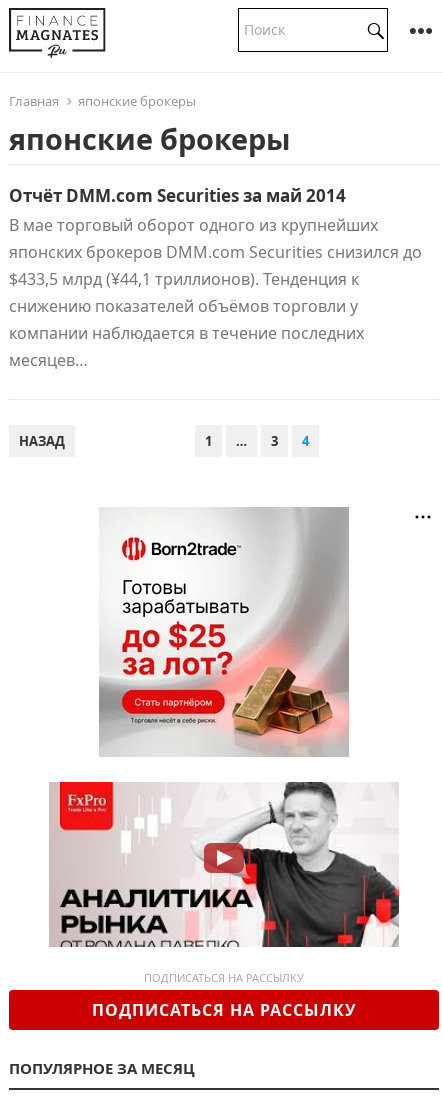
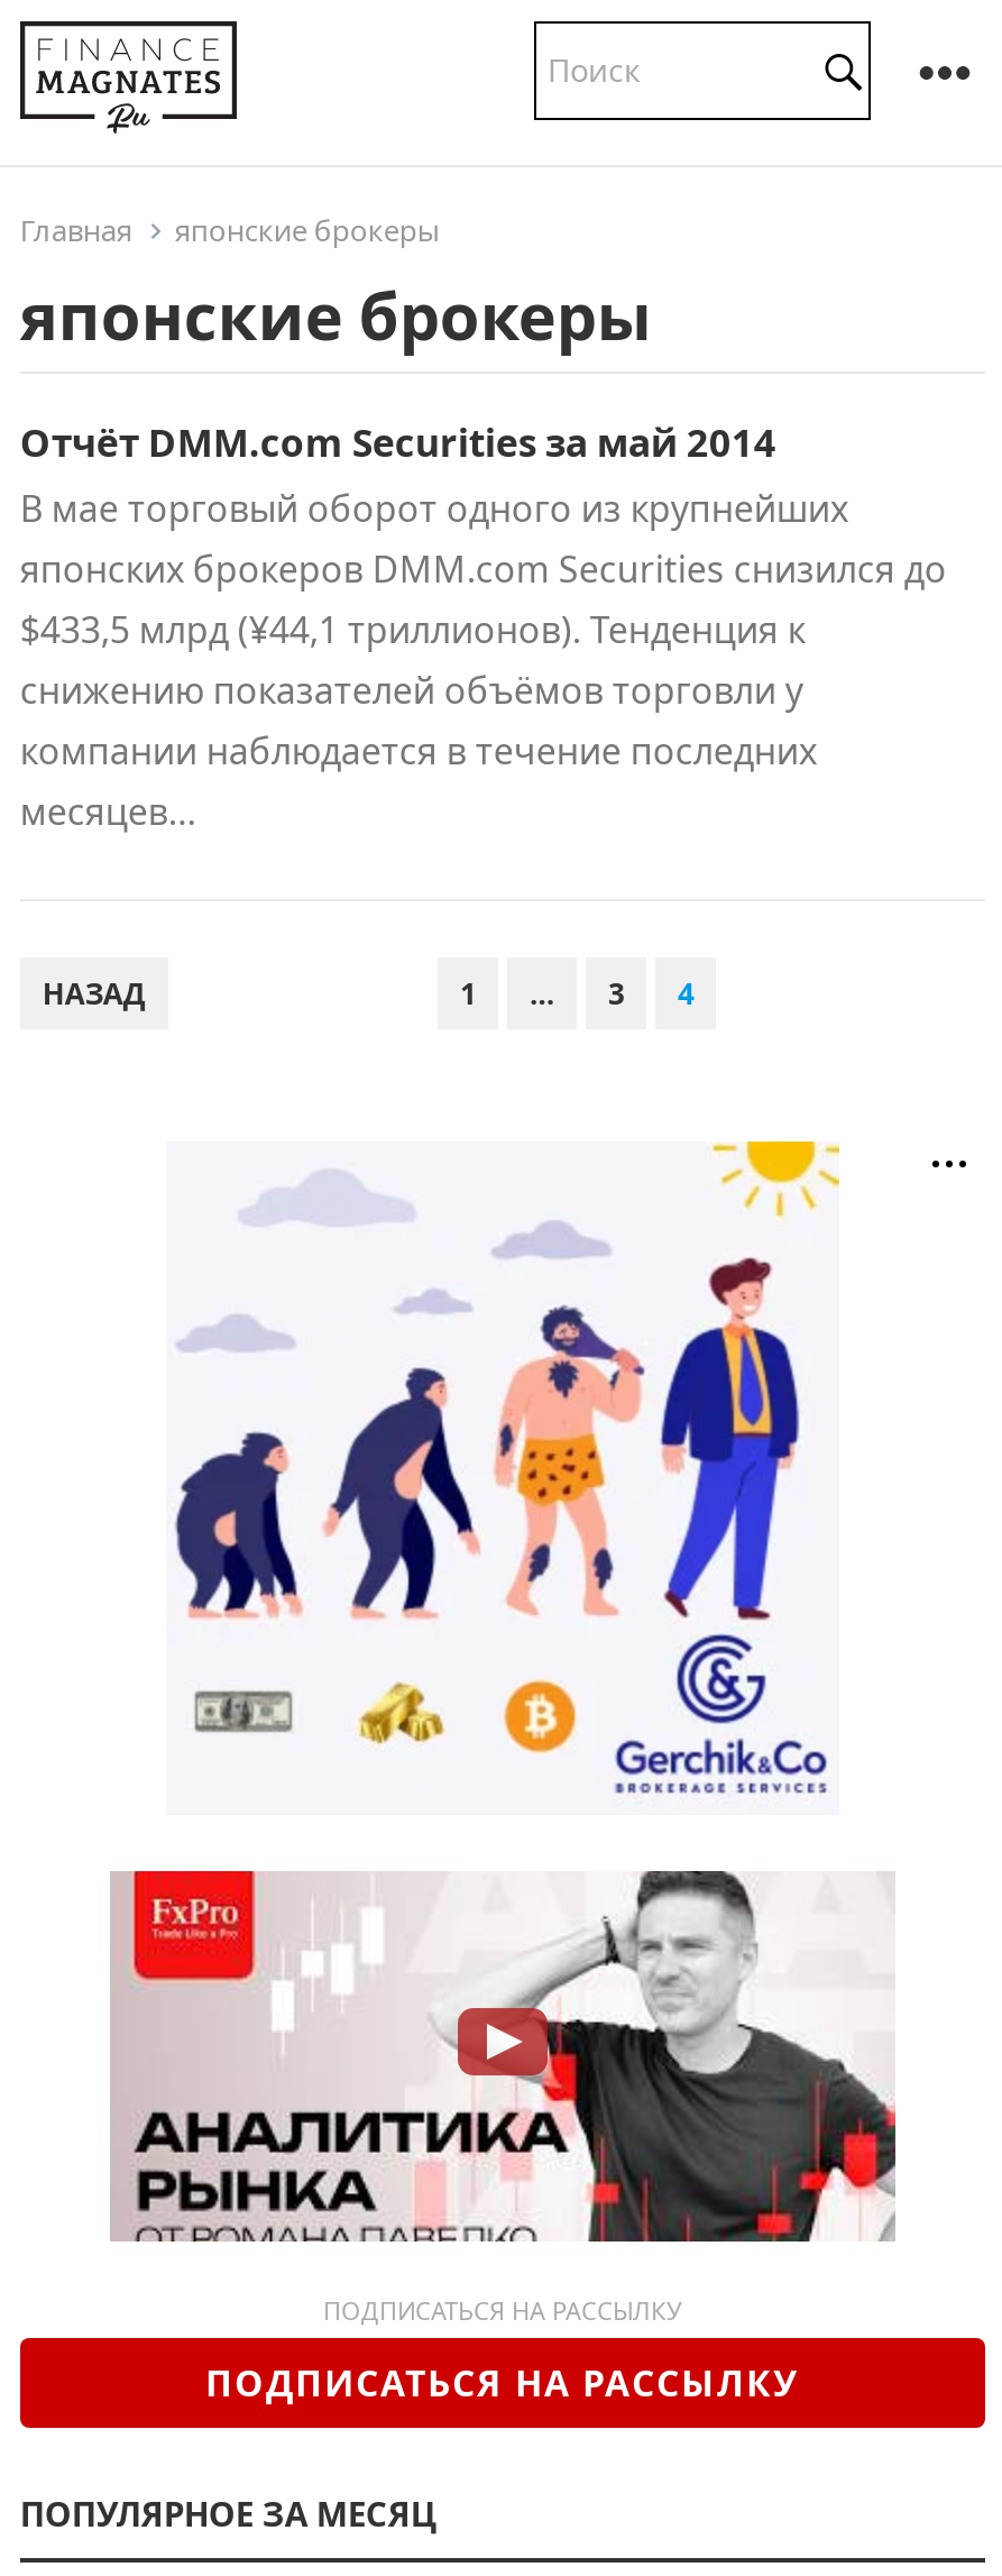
[84,507,351,757] [image] -> [173,1139,842,1813] [image]

